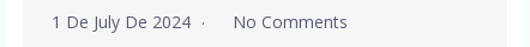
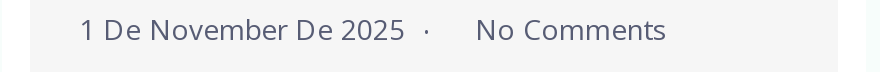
[52,11,196,33] 1 De July De 2024 -> [79,10,413,48] 1 De November De 2025

